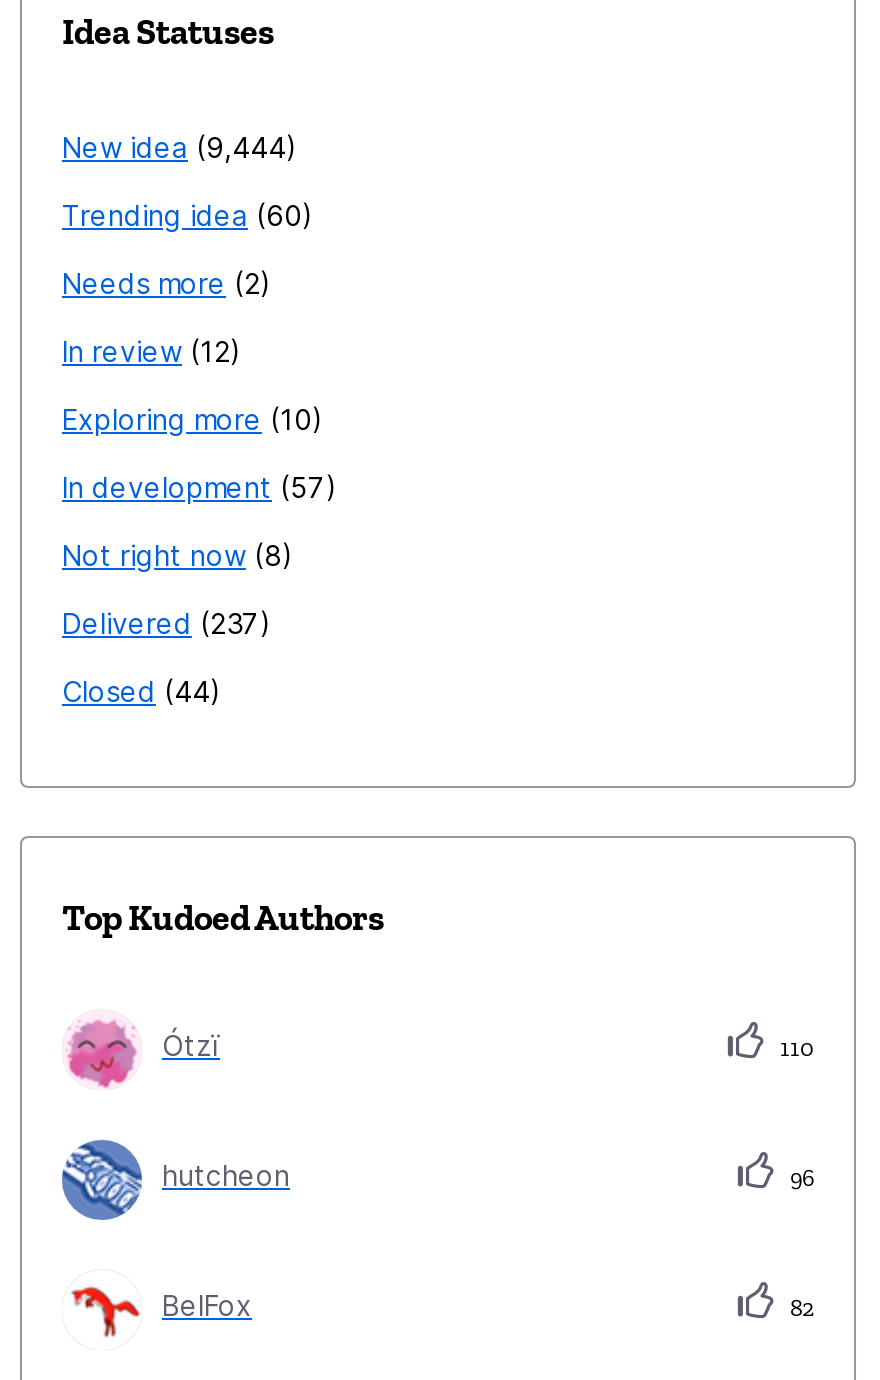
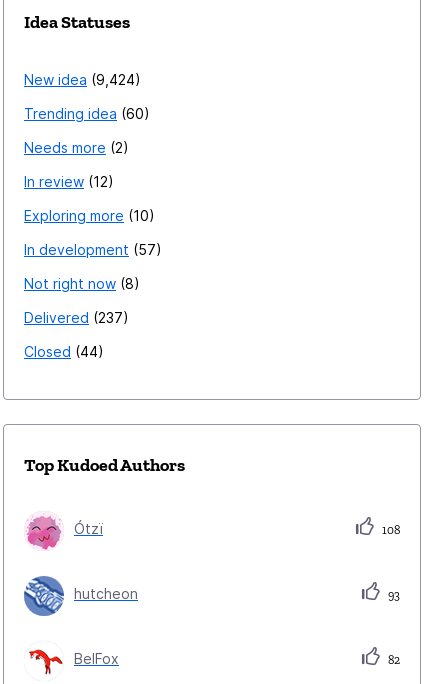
[62,130,286,164] New idea 9,444 -> [24,71,135,88] New idea 9,424
[774,1034,814,1062] 110 -> [379,523,400,537] 108
[784,1164,814,1192] 96 -> [385,588,400,602] 93

